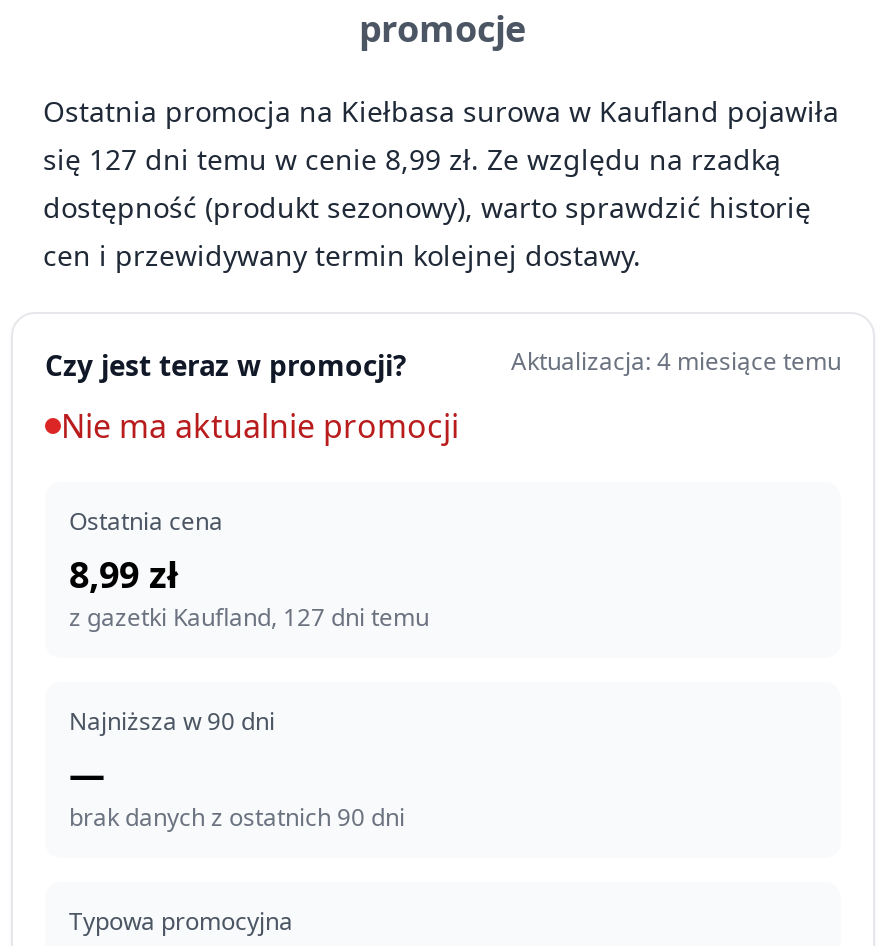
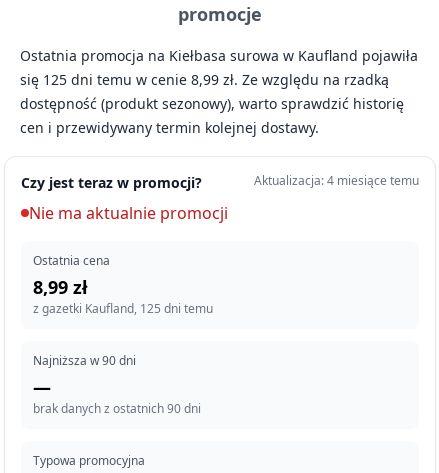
[43,140,781,178] się 127 dni temu w cenie 8,99 zł. Ze względu na rzadką -> [20,70,389,89] się 125 dni temu w cenie 8,99 zł. Ze względu na rzadką
[69,600,429,634] z gazetki Kaufland, 127 dni temu -> [33,300,213,317] z gazetki Kaufland, 125 dni temu

